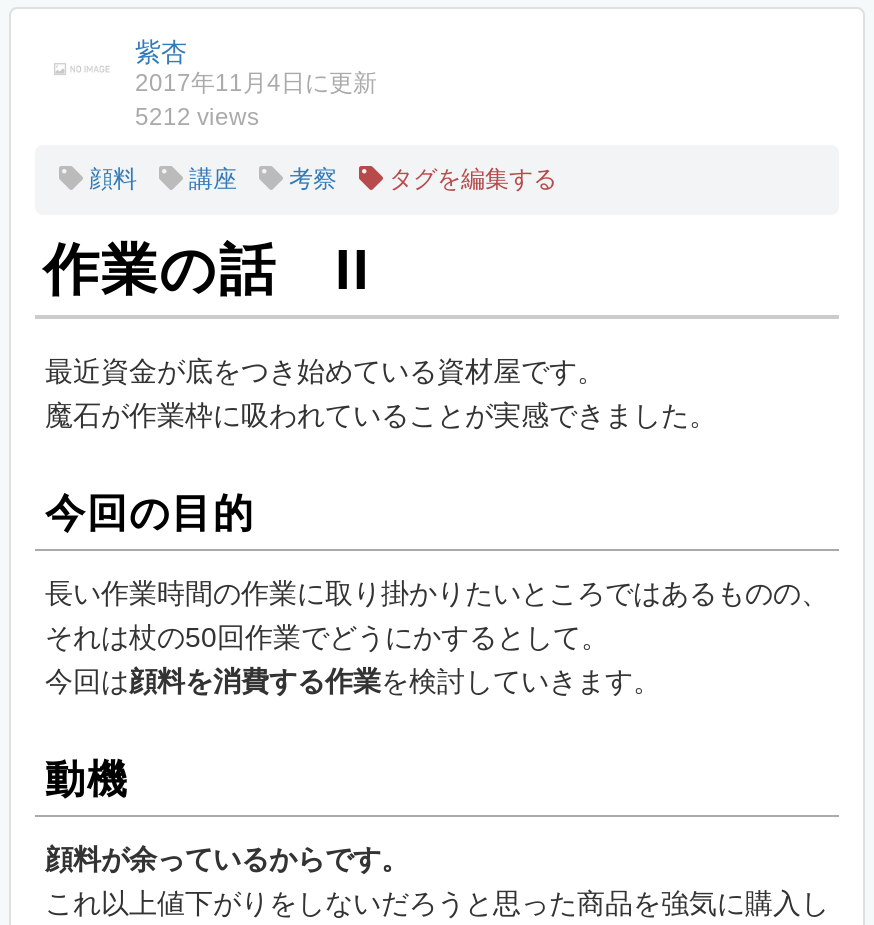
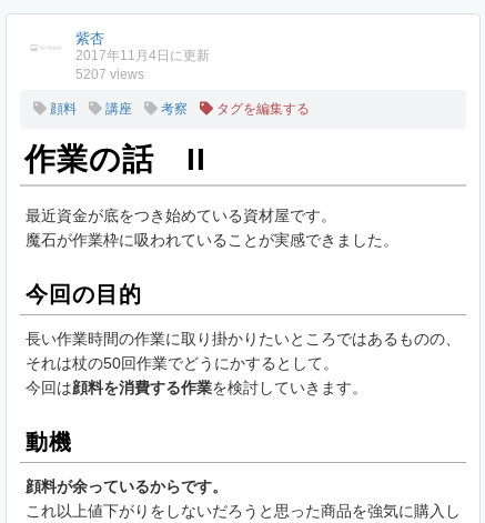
[135,103,259,131] 5212 views -> [75,67,144,82] 5207 views

